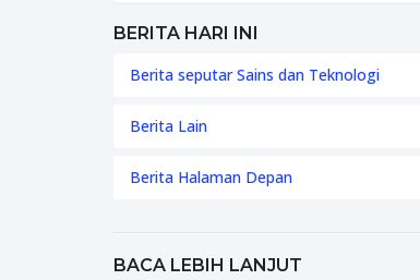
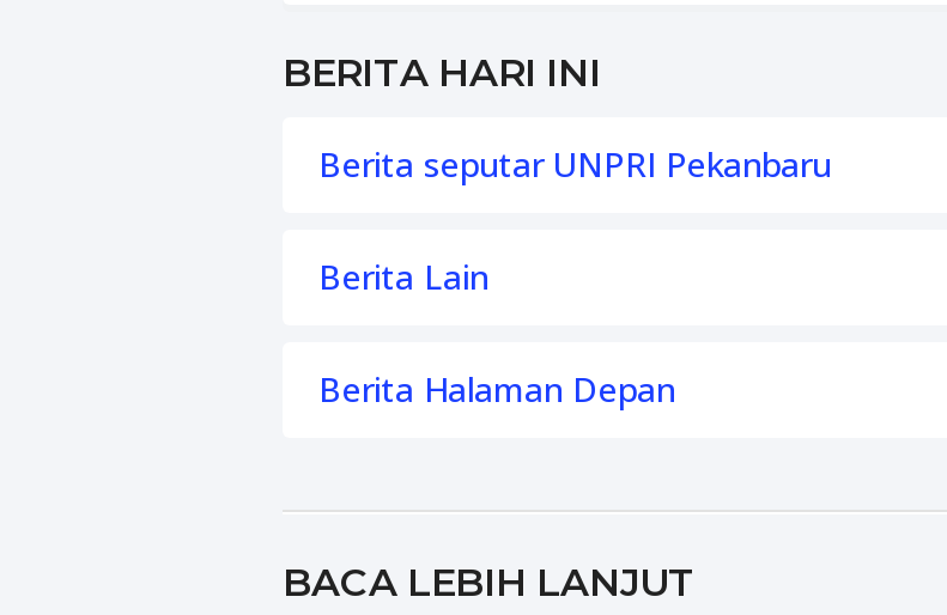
[130,64,380,85] Berita seputar Sains dan Teknologi -> [318,141,831,186] Berita seputar UNPRI Pekanbaru

